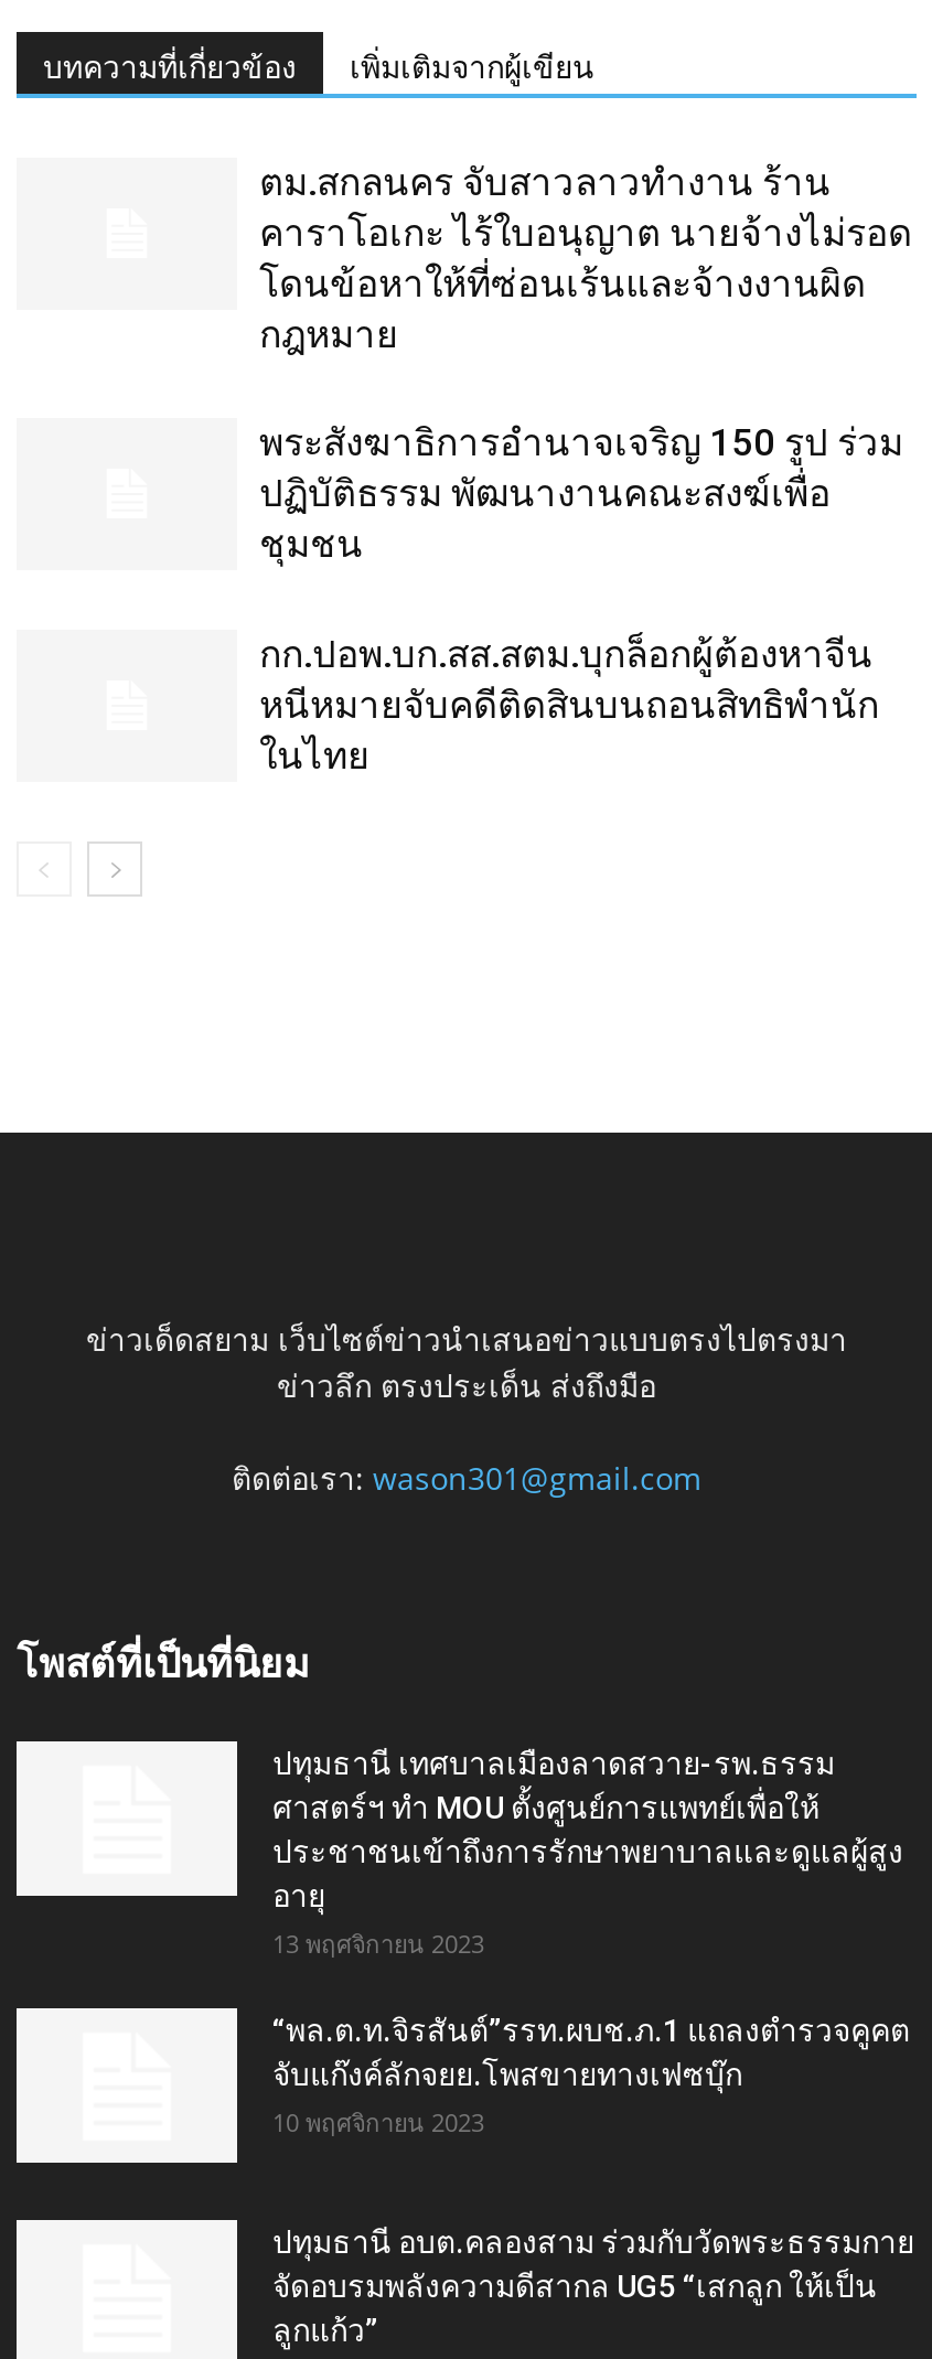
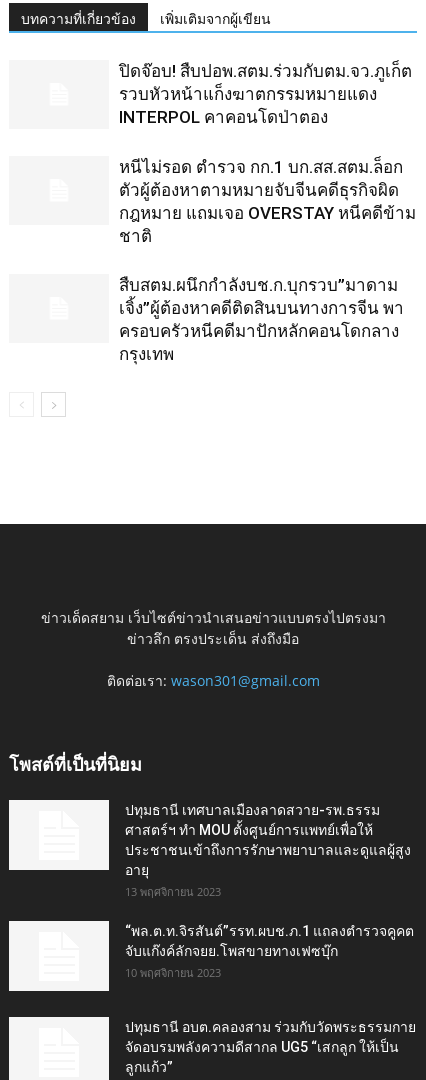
[259,160,912,356] ตม.สกลนคร จับสาวลาวทำงาน ร้าน | คาราโอเกะ ไร้ใบอนุญาต นายจ้างไม่รอด | โดนข้อหาให้ที่ซ่อนเร้นและจ้างงานผิด | กฎหมาย -> [119,61,412,127] ปิดจ๊อบ! สืบปอพ.สตม.ร่วมกับตม.จว.ภูเก็ต | รวบหัวหน้าแก็งฆาตกรรมหมายแดง | INTERPOL คาคอนโดป่าตอง
[259,420,903,566] พระสังฆาธิการอำนาจเจริญ 150 รูป ร่วม | ปฏิบัติธรรม พัฒนางานคณะสงฆ์เพื่อ | ชุมชน -> [119,157,416,246] หนีไม่รอด ตำรวจ กก.1 บก.สส.สตม.ล็อก | ตัวผู้ต้องหาตามหมายจับจีนคดีธุรกิจผิด | กฎหมาย แถมเจอ OVERSTAY หนีคดีข้าม | ชาติ
[259,632,879,778] กก.ปอพ.บก.สส.สตม.บุกล็อกผู้ต้องหาจีน | หนีหมายจับคดีติดสินบนถอนสิทธิพำนัก | ในไทย -> [119,275,404,364] สืบสตม.ผนึกกำลังบช.ก.บุกรวบ”มาดาม | เจิ้ง”ผู้ต้องหาคดีติดสินบนทางการจีน พา | ครอบครัวหนีคดีมาปักหลักคอนโดกลาง | กรุงเทพ

